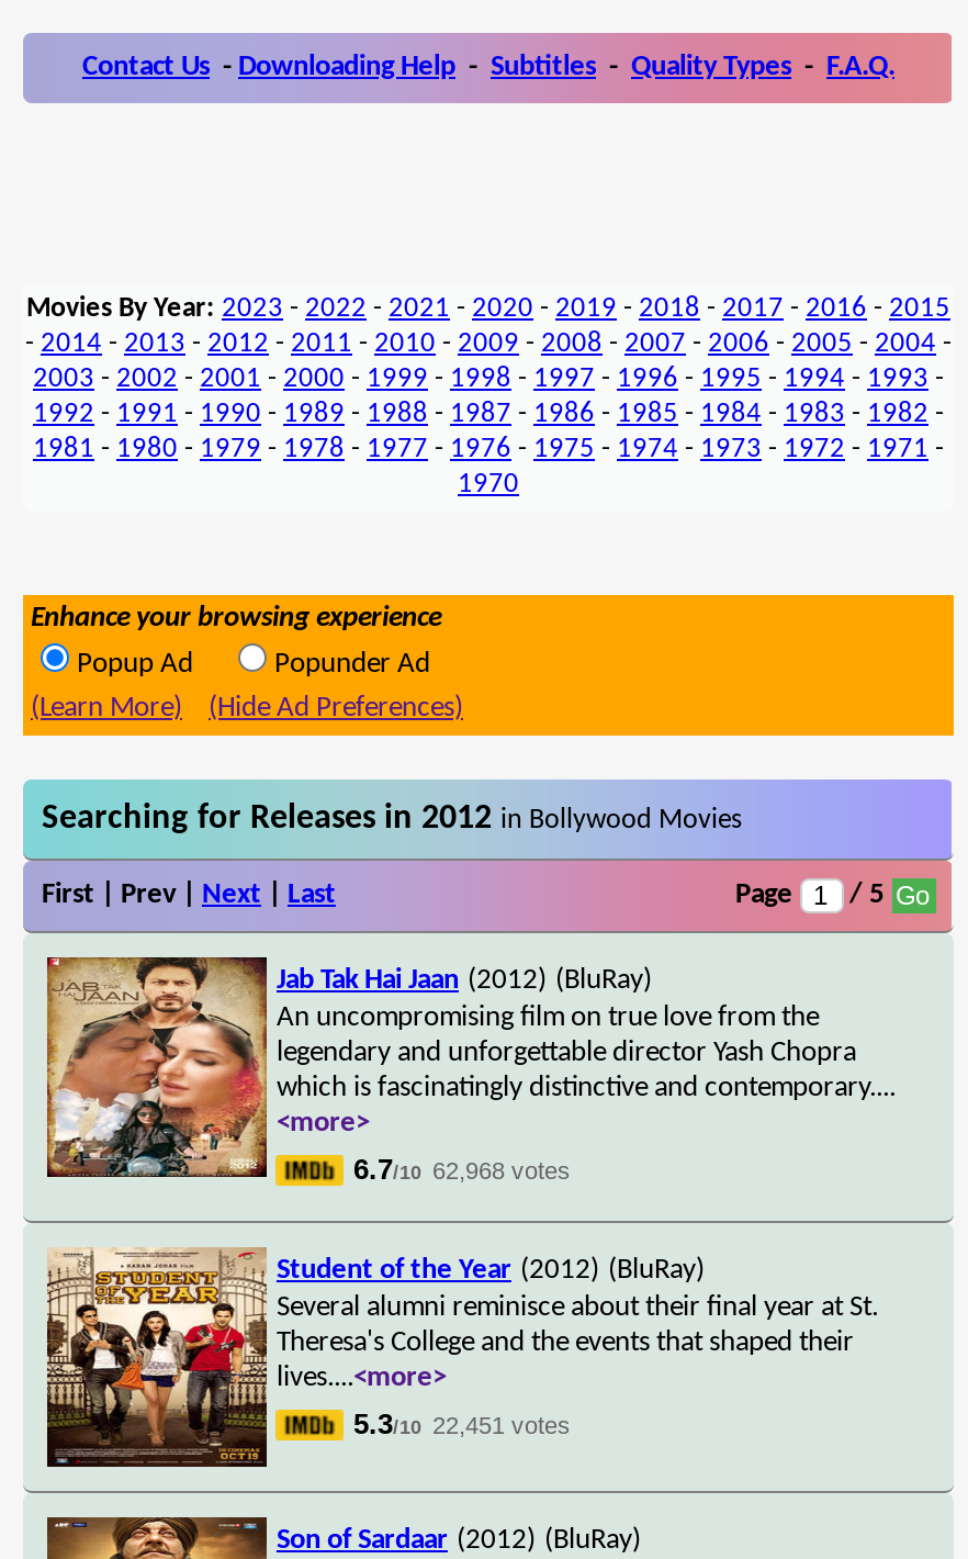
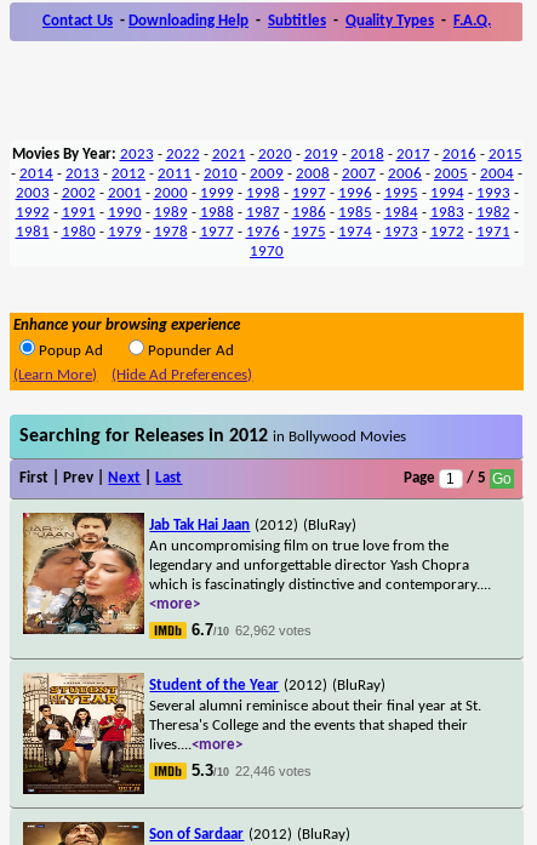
[353,1152,571,1185] 6.7/10 62,968 votes -> [192,620,312,639] 6.7/10 62,962 votes
[353,1407,571,1440] 5.3/10 22,451 votes -> [192,761,312,779] 5.3/10 22,446 votes

